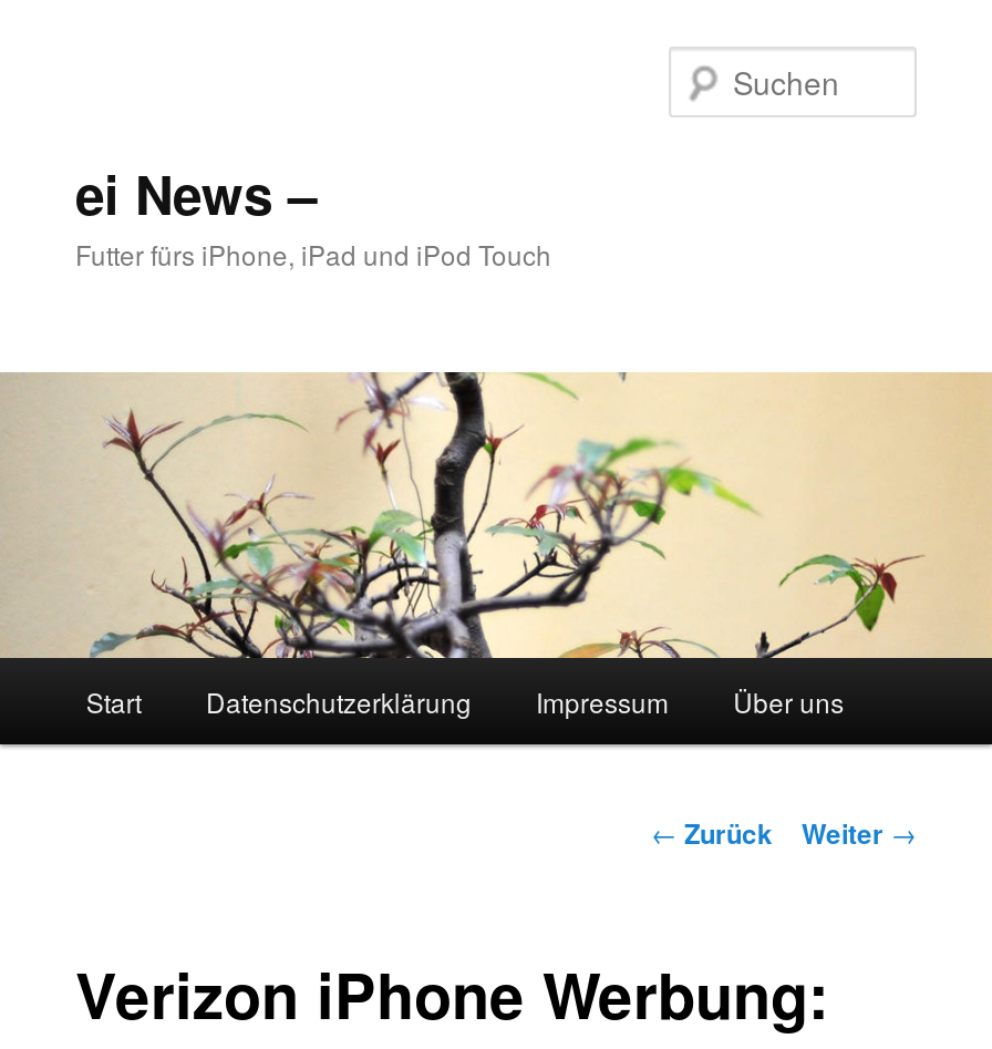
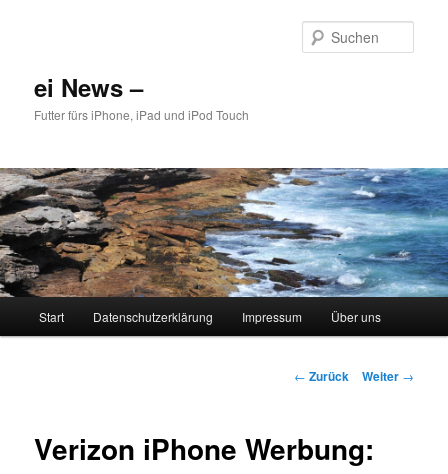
[7,370,985,660] [image] -> [3,167,445,298] [image]

